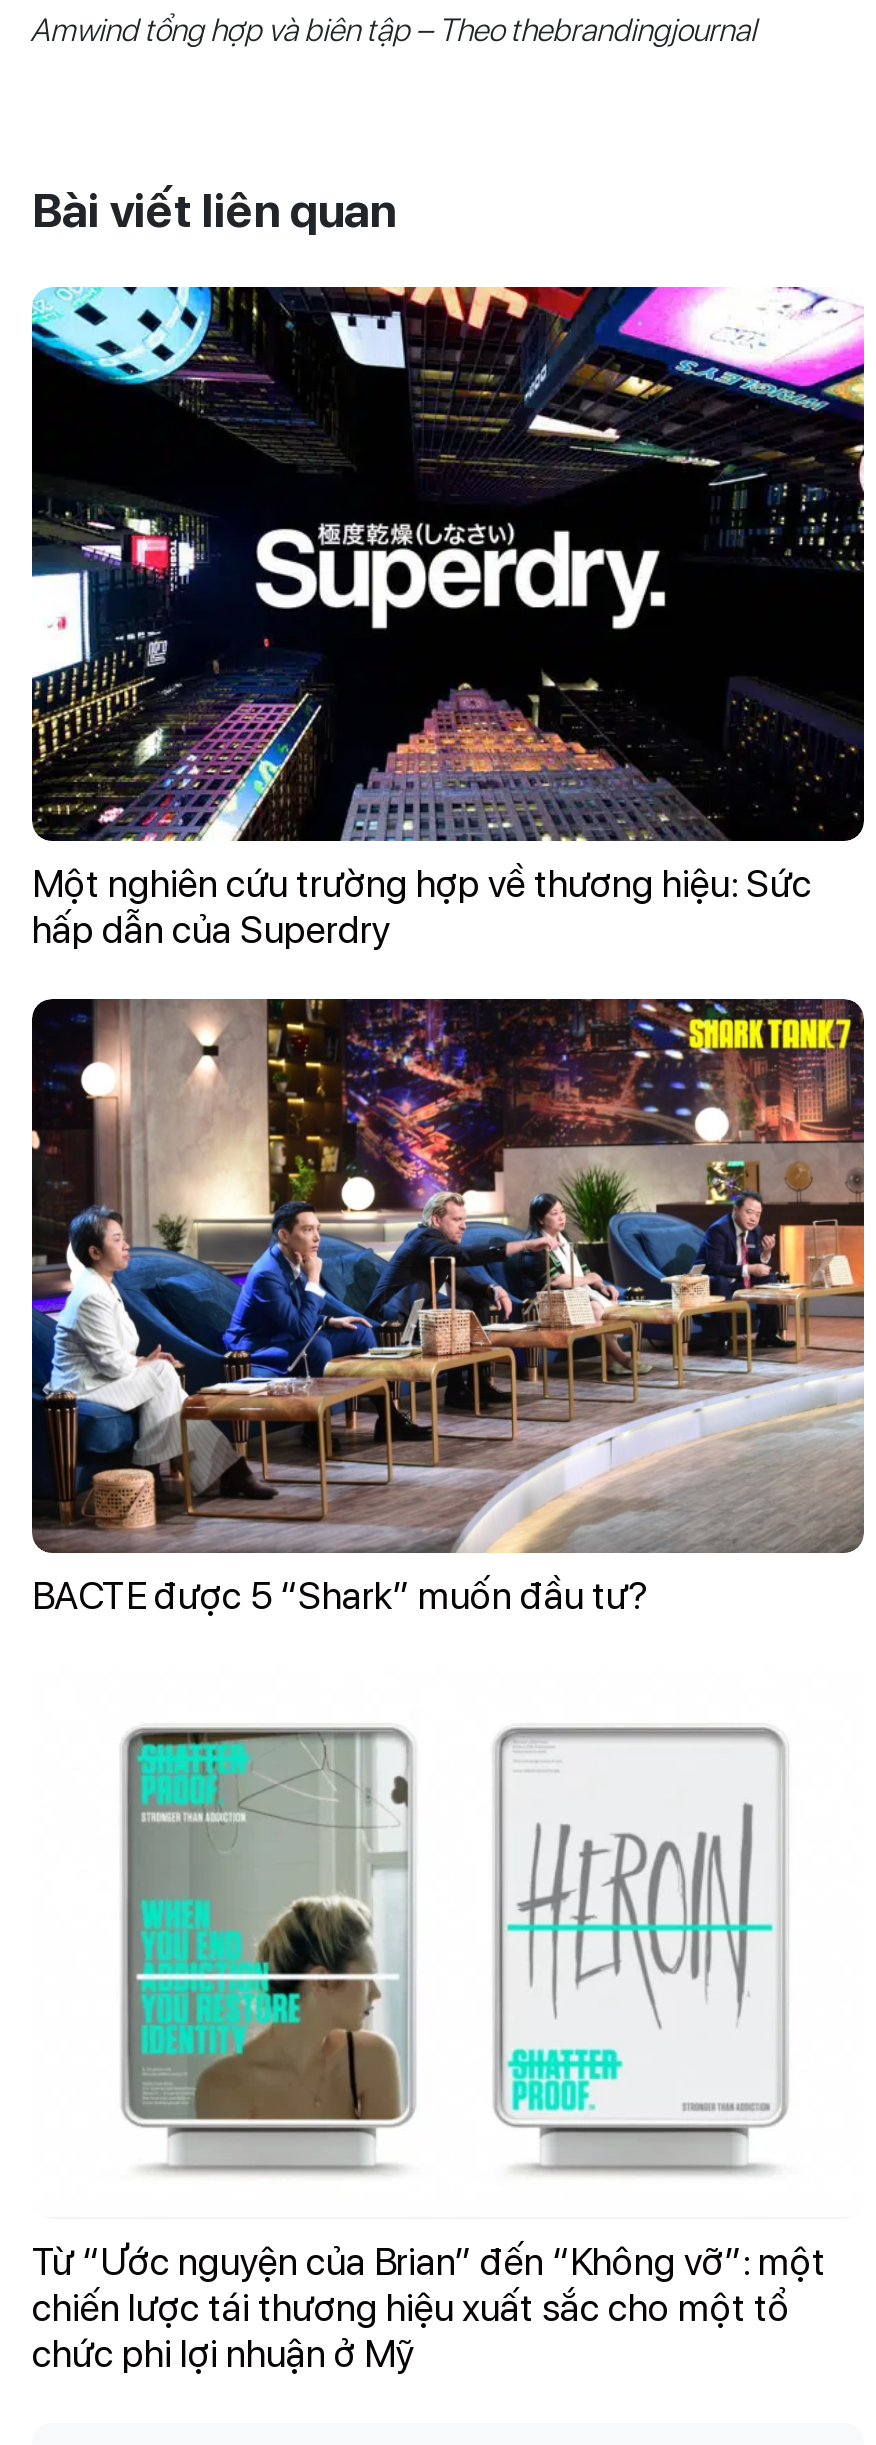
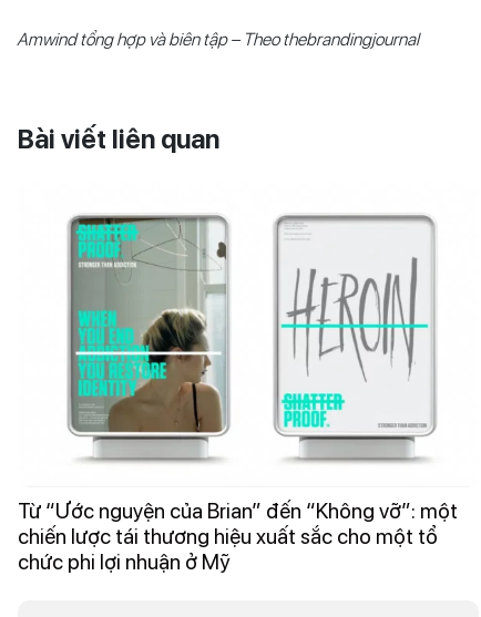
[30,284,866,953] [image] | Một nghiên cứu trường hợp về thương hiệu: Sức | hấp dẫn của Superdry -> none
[30,996,866,1619] [image] | BACTE được 5 “Shark” muốn đầu tư? -> none

